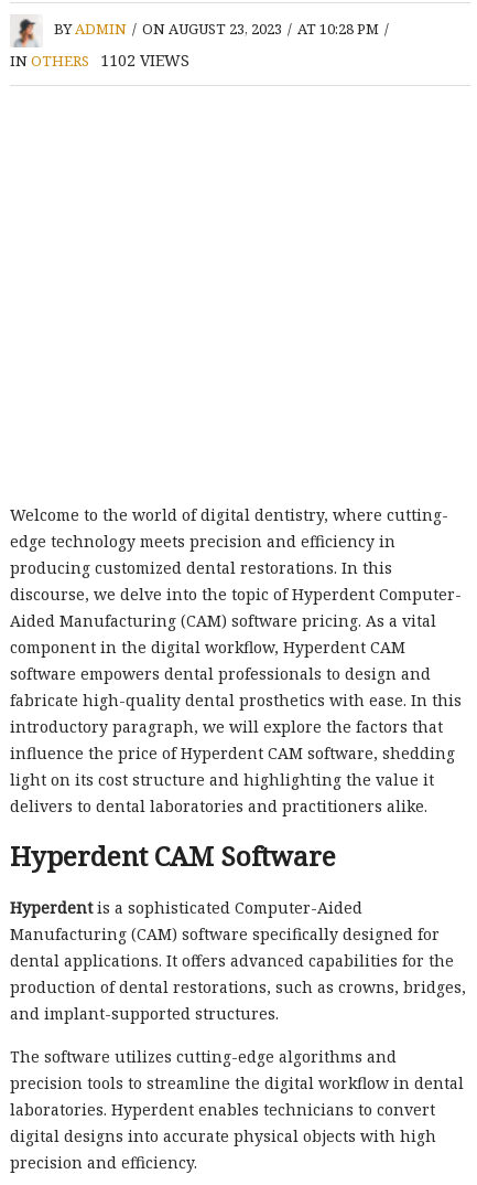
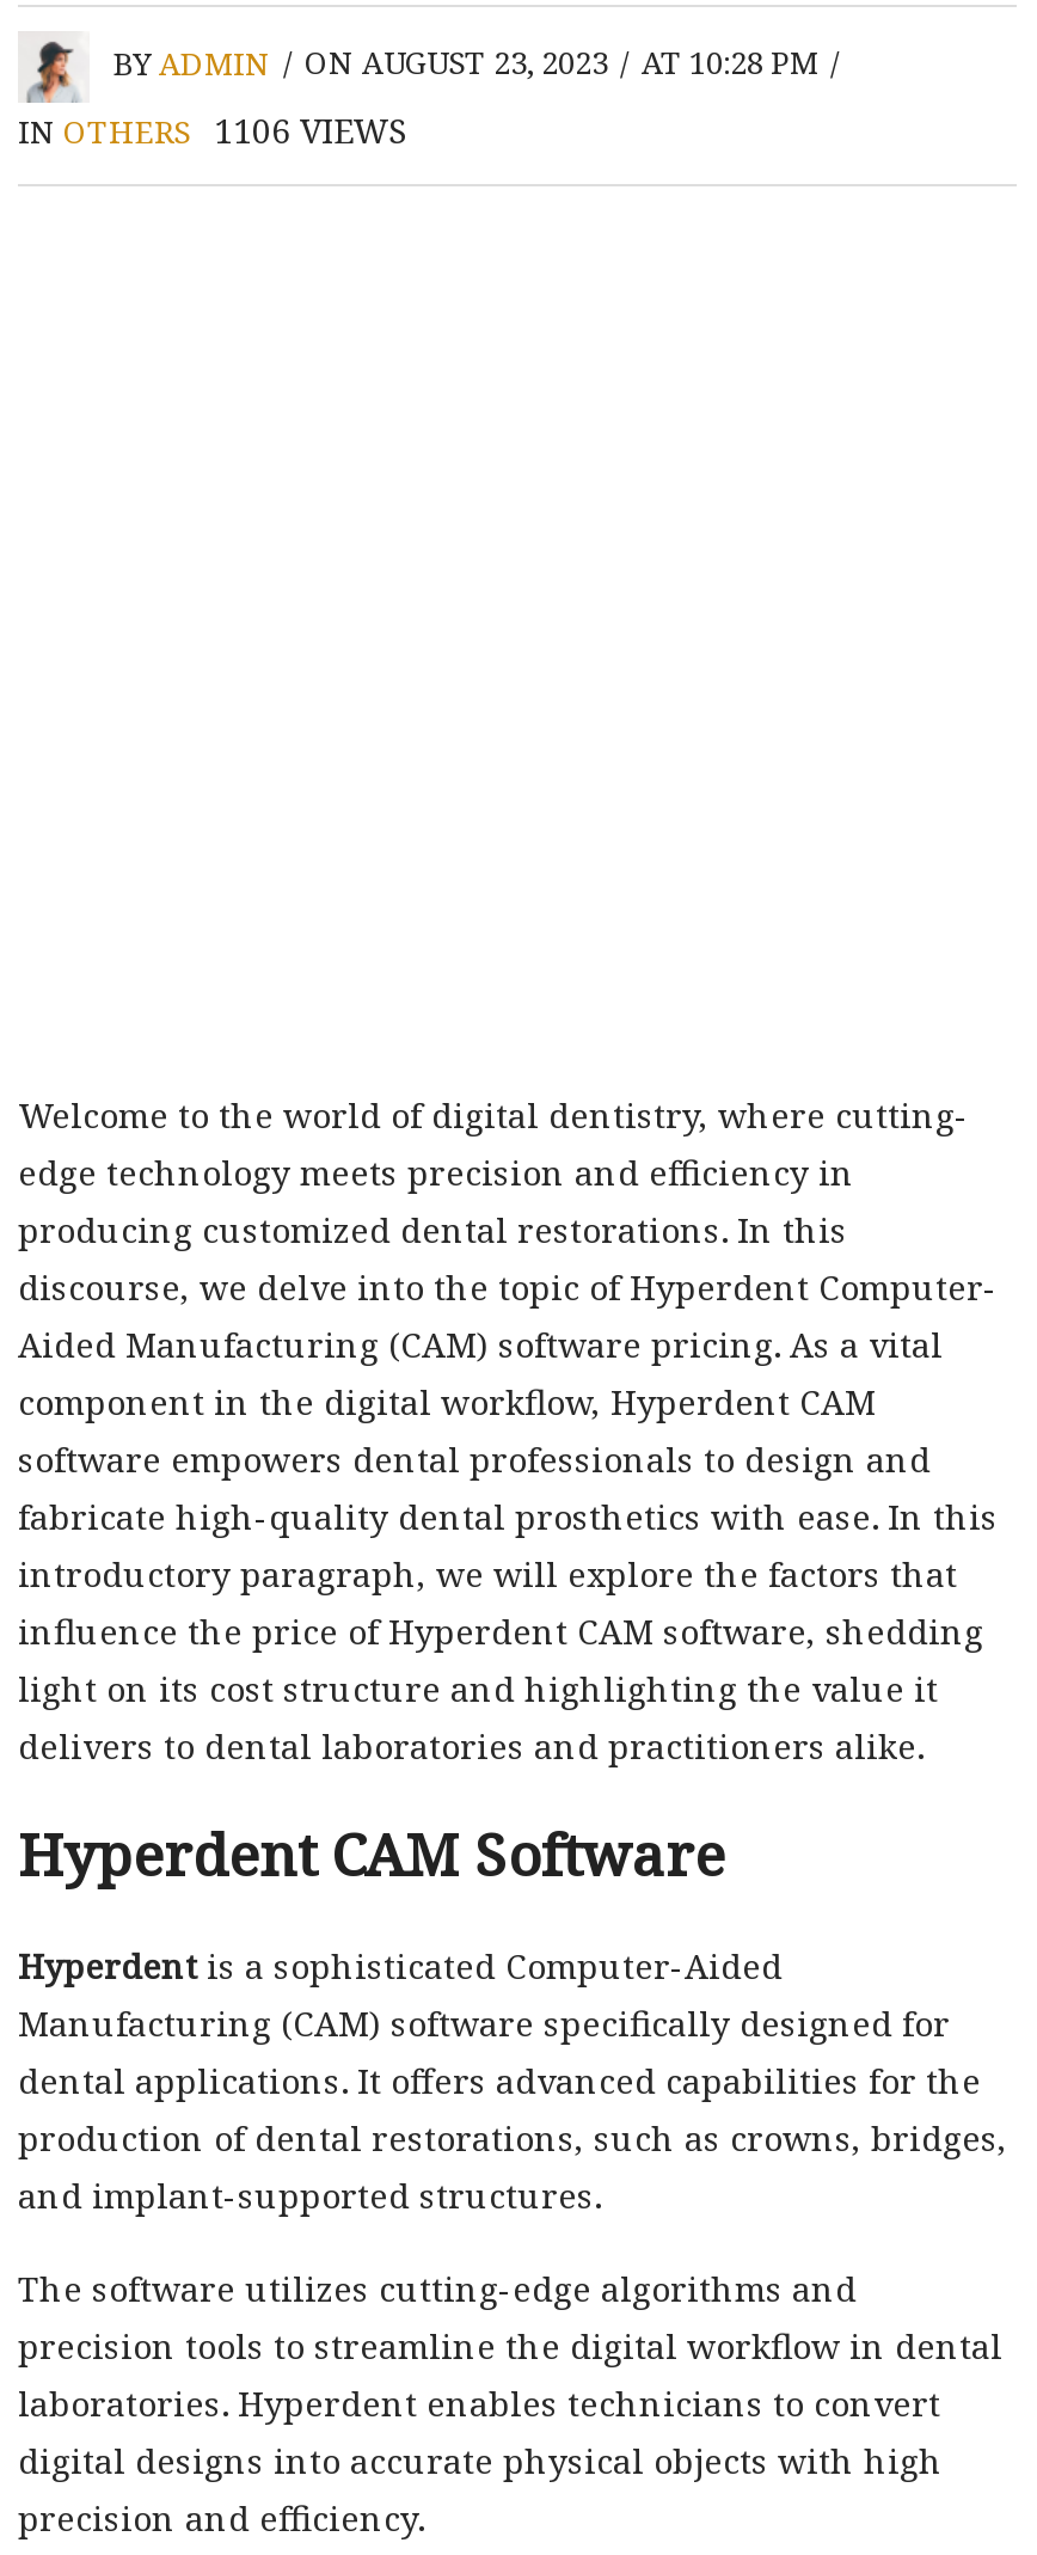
[10,49,189,70] IN OTHERS 1102 VIEWS -> [18,107,407,152] IN OTHERS 1106 VIEWS

